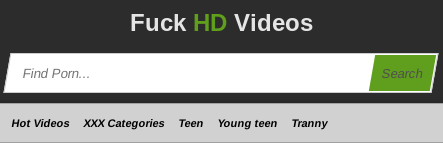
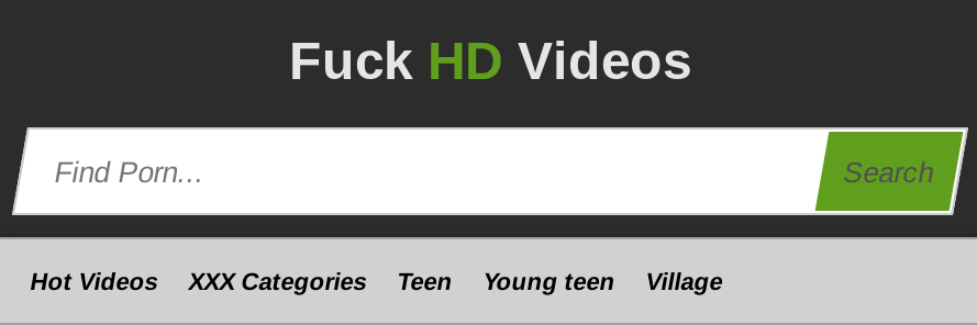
[291,117,329,129] Tranny -> [644,268,726,294] Village

